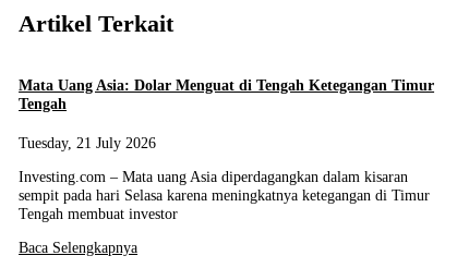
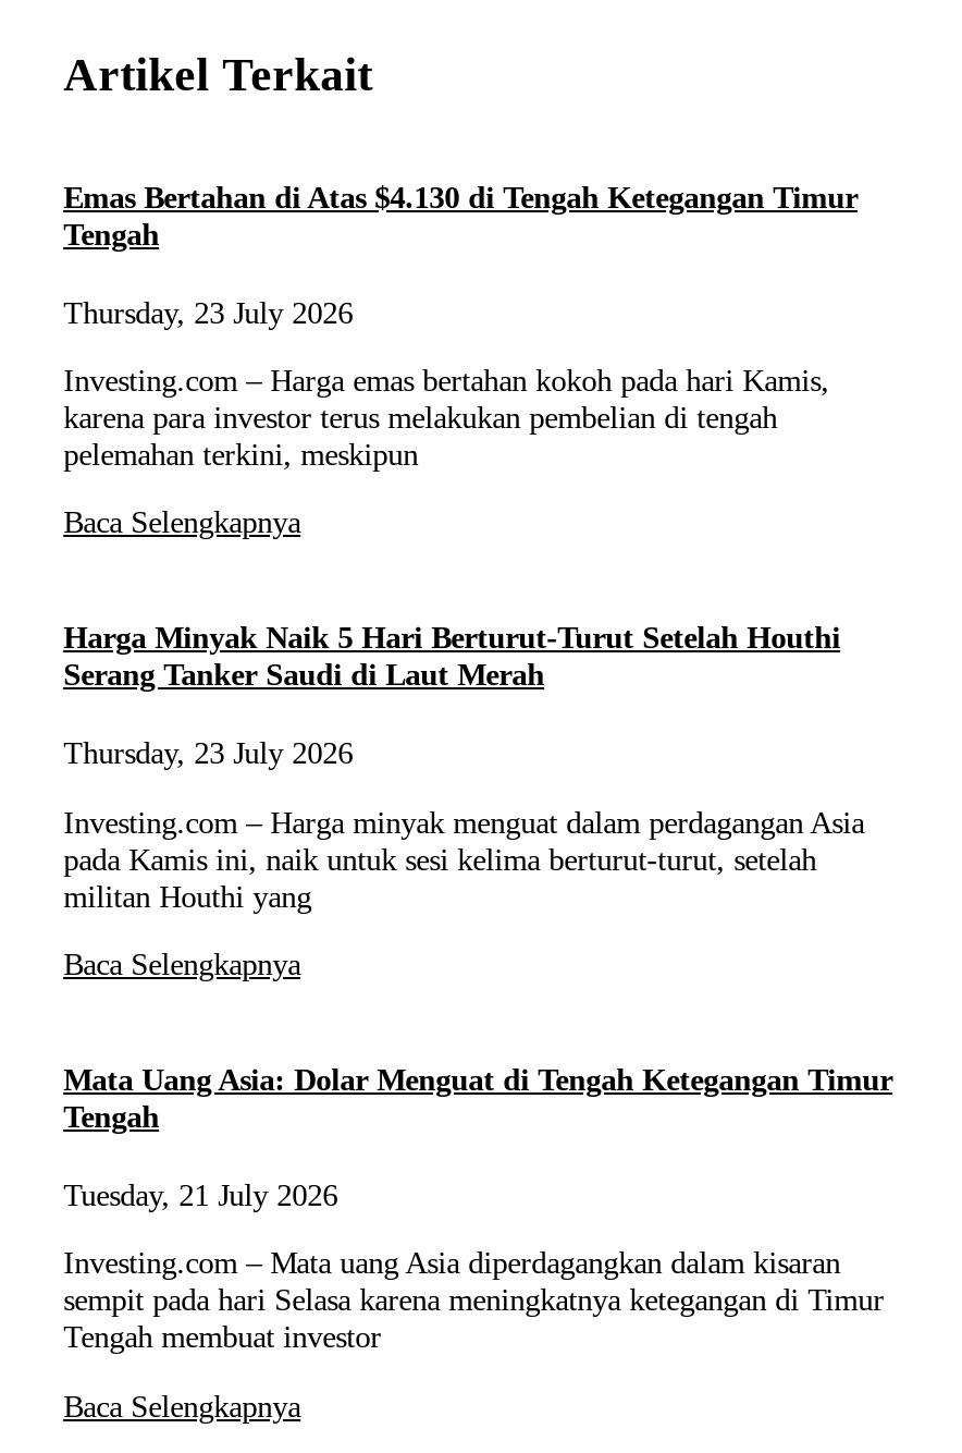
none -> [63,179,864,981] Emas Bertahan di Atas $4.130 di Tengah Ketegangan Timur | Tengah | Thursday, 23 July 2026 | Investing.com – Harga emas bertahan kokoh pada hari Kamis, | karena para investor terus melakukan pembelian di tengah | pelemahan terkini, meskipun | Baca Selengkapnya | Harga Minyak Naik 5 Hari Berturut-Turut Setelah Houthi | Serang Tanker Saudi di Laut Merah | Thursday, 23 July 2026 | Investing.com – Harga minyak menguat dalam perdagangan Asia | pada Kamis ini, naik untuk sesi kelima berturut-turut, setelah | militan Houthi yang | Baca Selengkapnya

